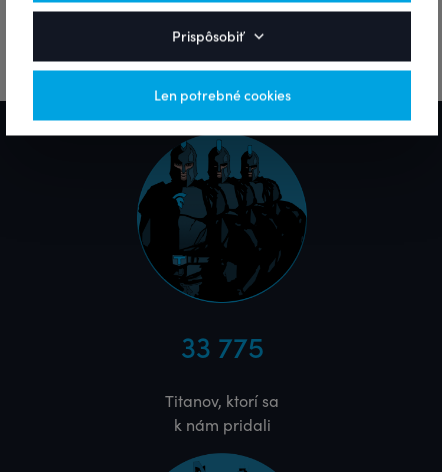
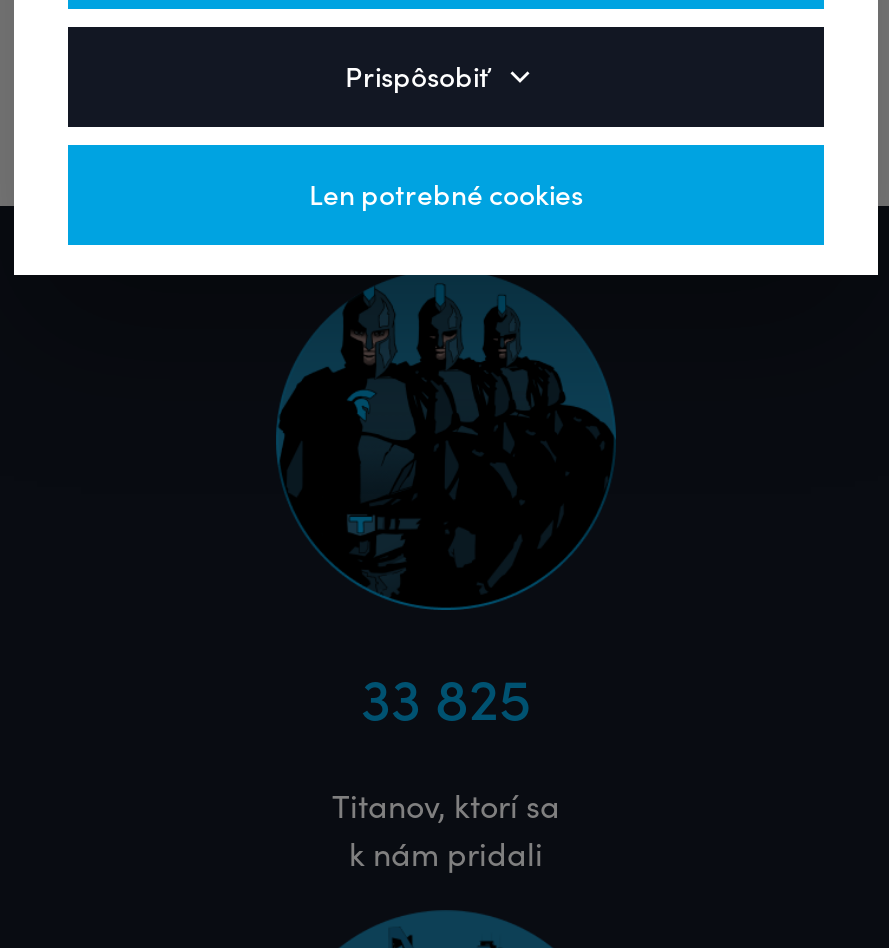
[180,329,263,366] 33 775 -> [361,663,531,737] 33 825

